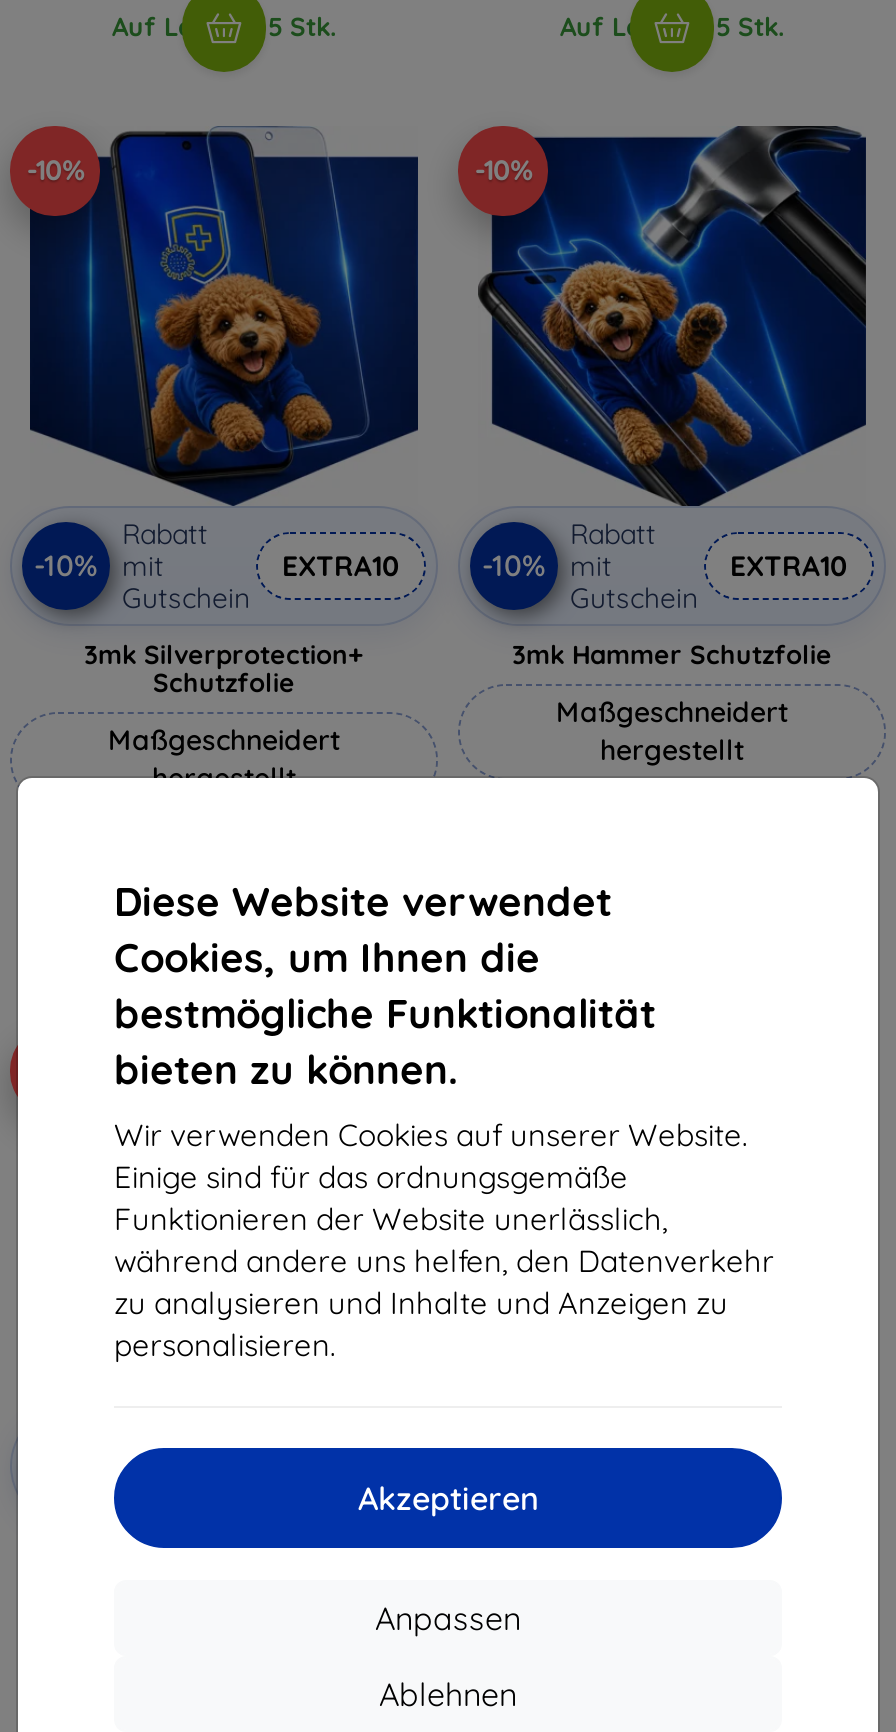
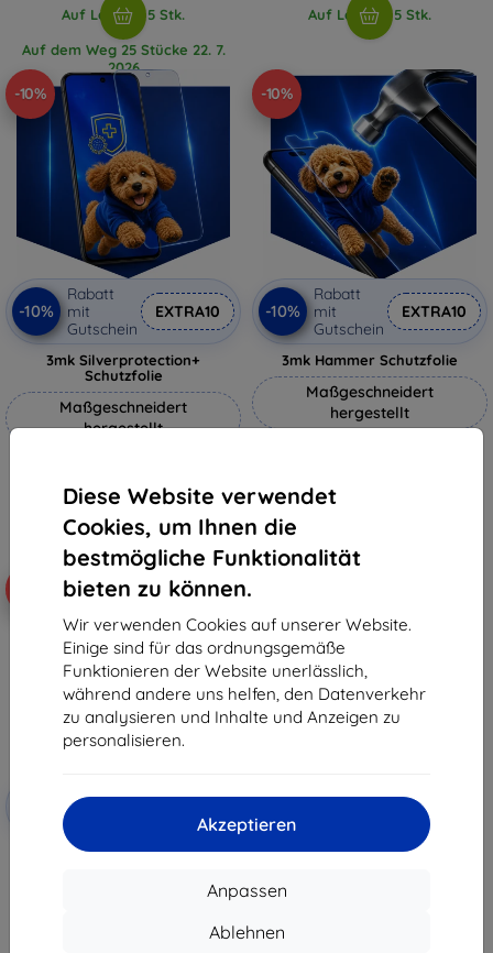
none -> [21,40,225,75] Auf dem Weg 25 Stücke 22. 7. | 2026

